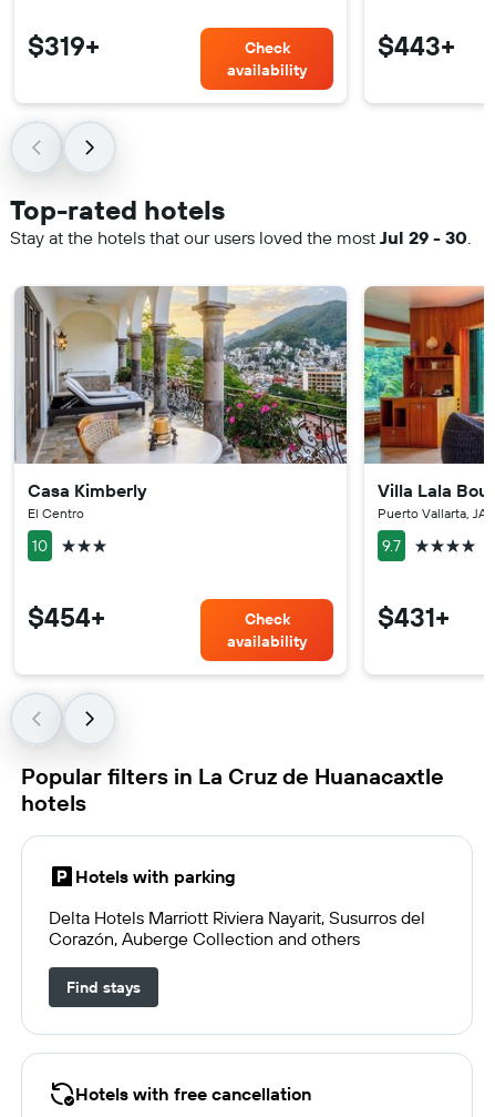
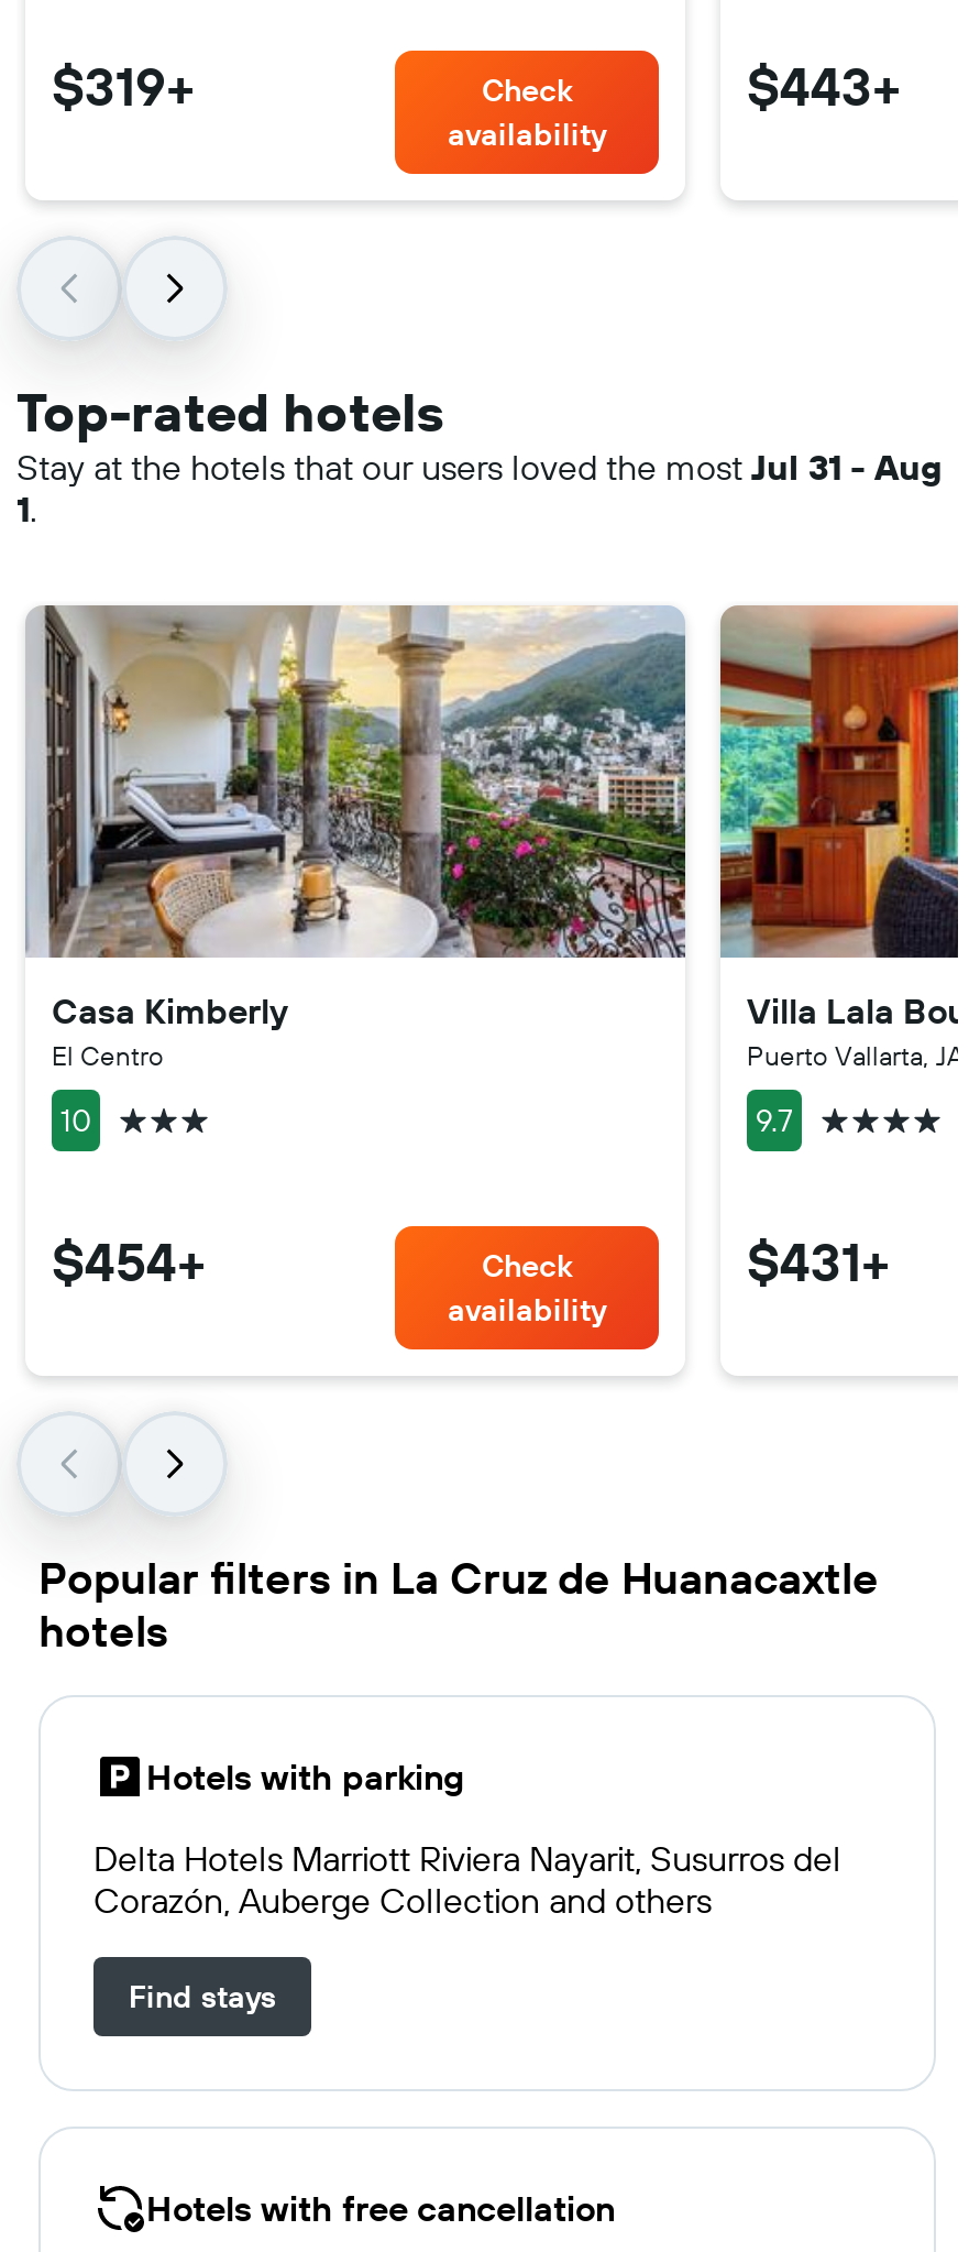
[10,226,471,248] Stay at the hotels that our users loved the most Jul 29 - 30. -> [16,445,943,531] Stay at the hotels that our users loved the most Jul 31 - Aug | 1.

